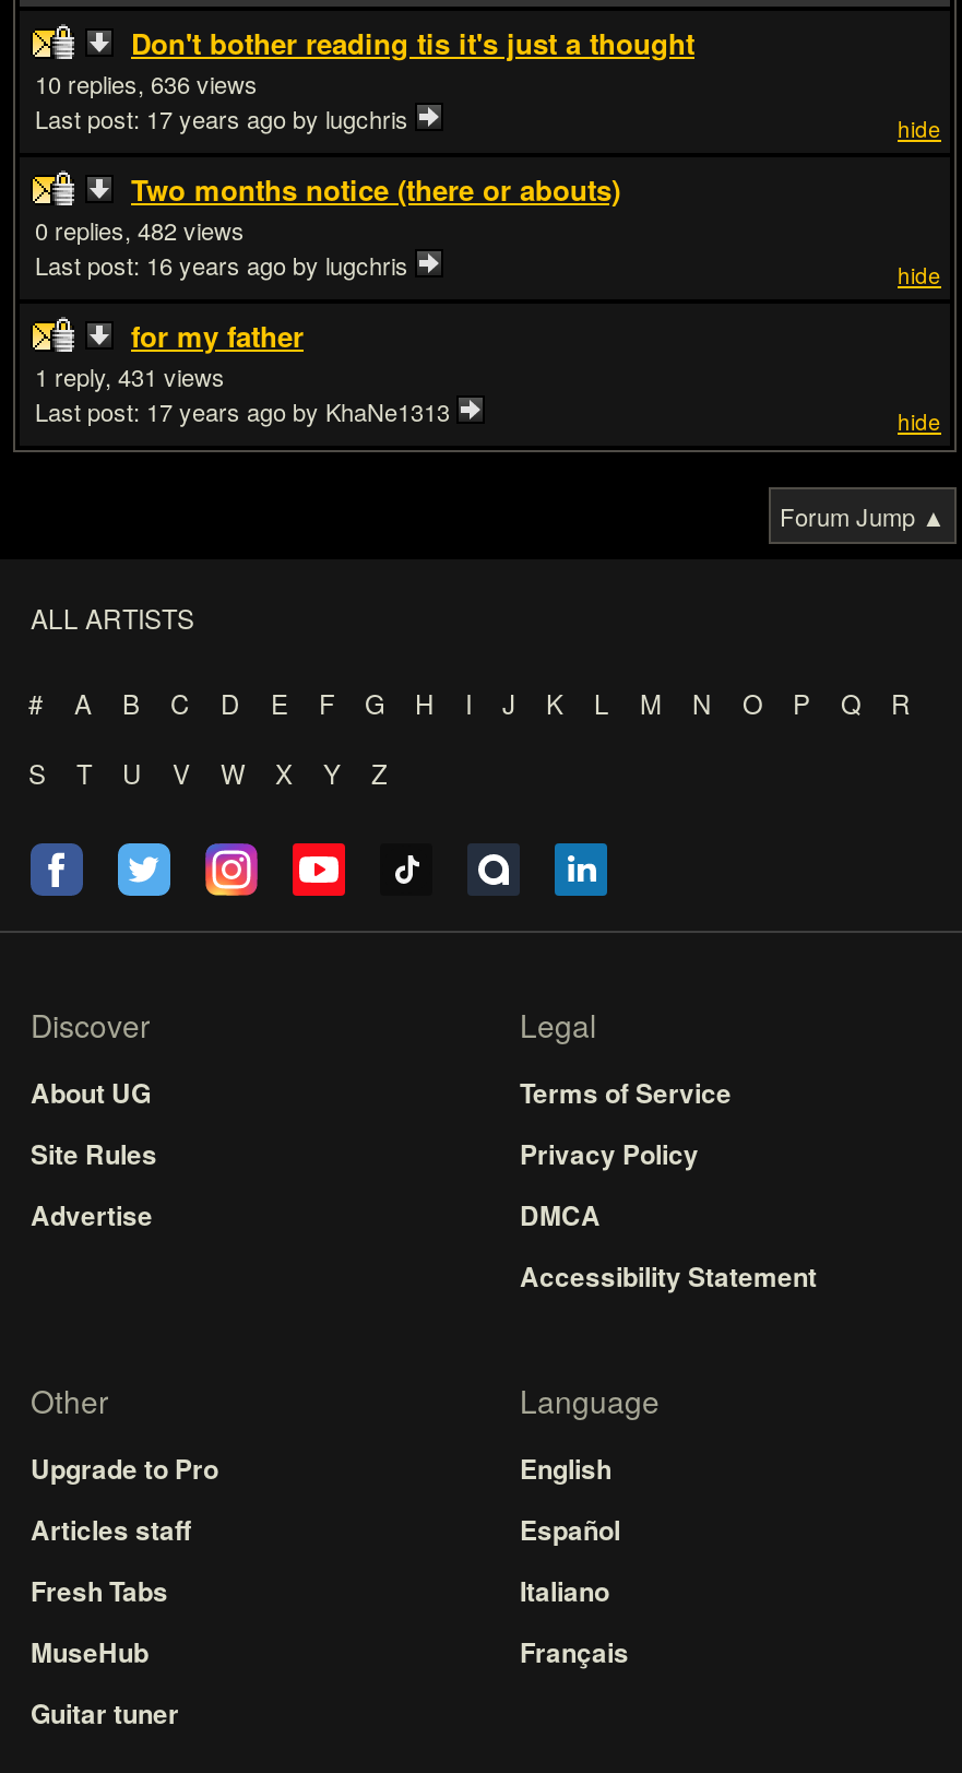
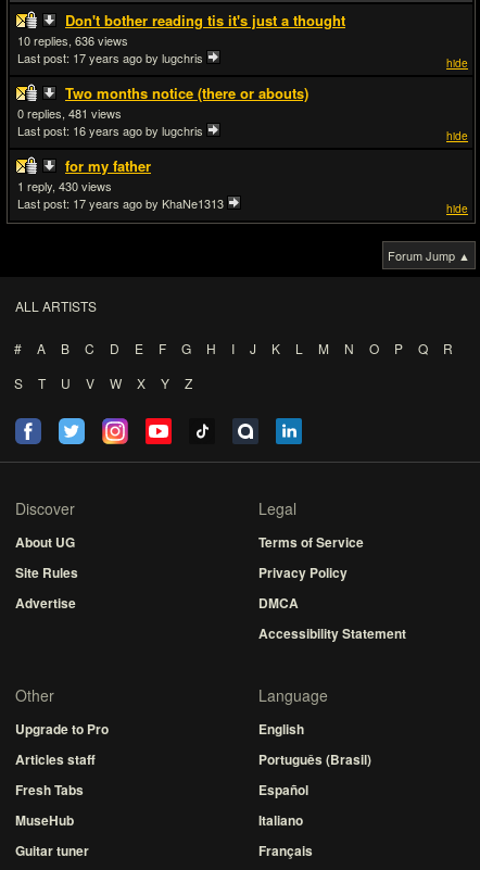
[138,212,177,247] 482 -> [68,104,88,122] 481
[35,358,157,393] 1 431 -> [17,177,78,194] 1 430
moved [520,1510,629,1671] -> [258,780,313,860]: Español | Italiano | Français
none -> [258,749,371,769] Português (Brasil)

